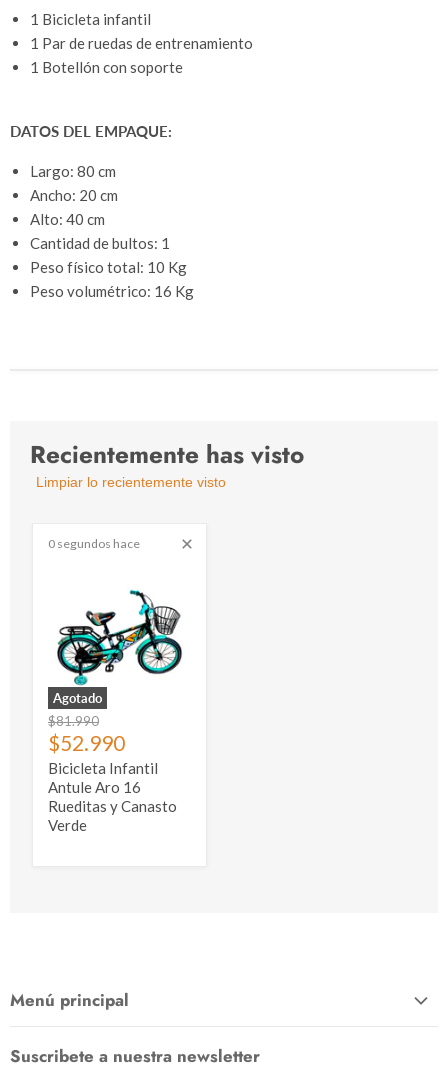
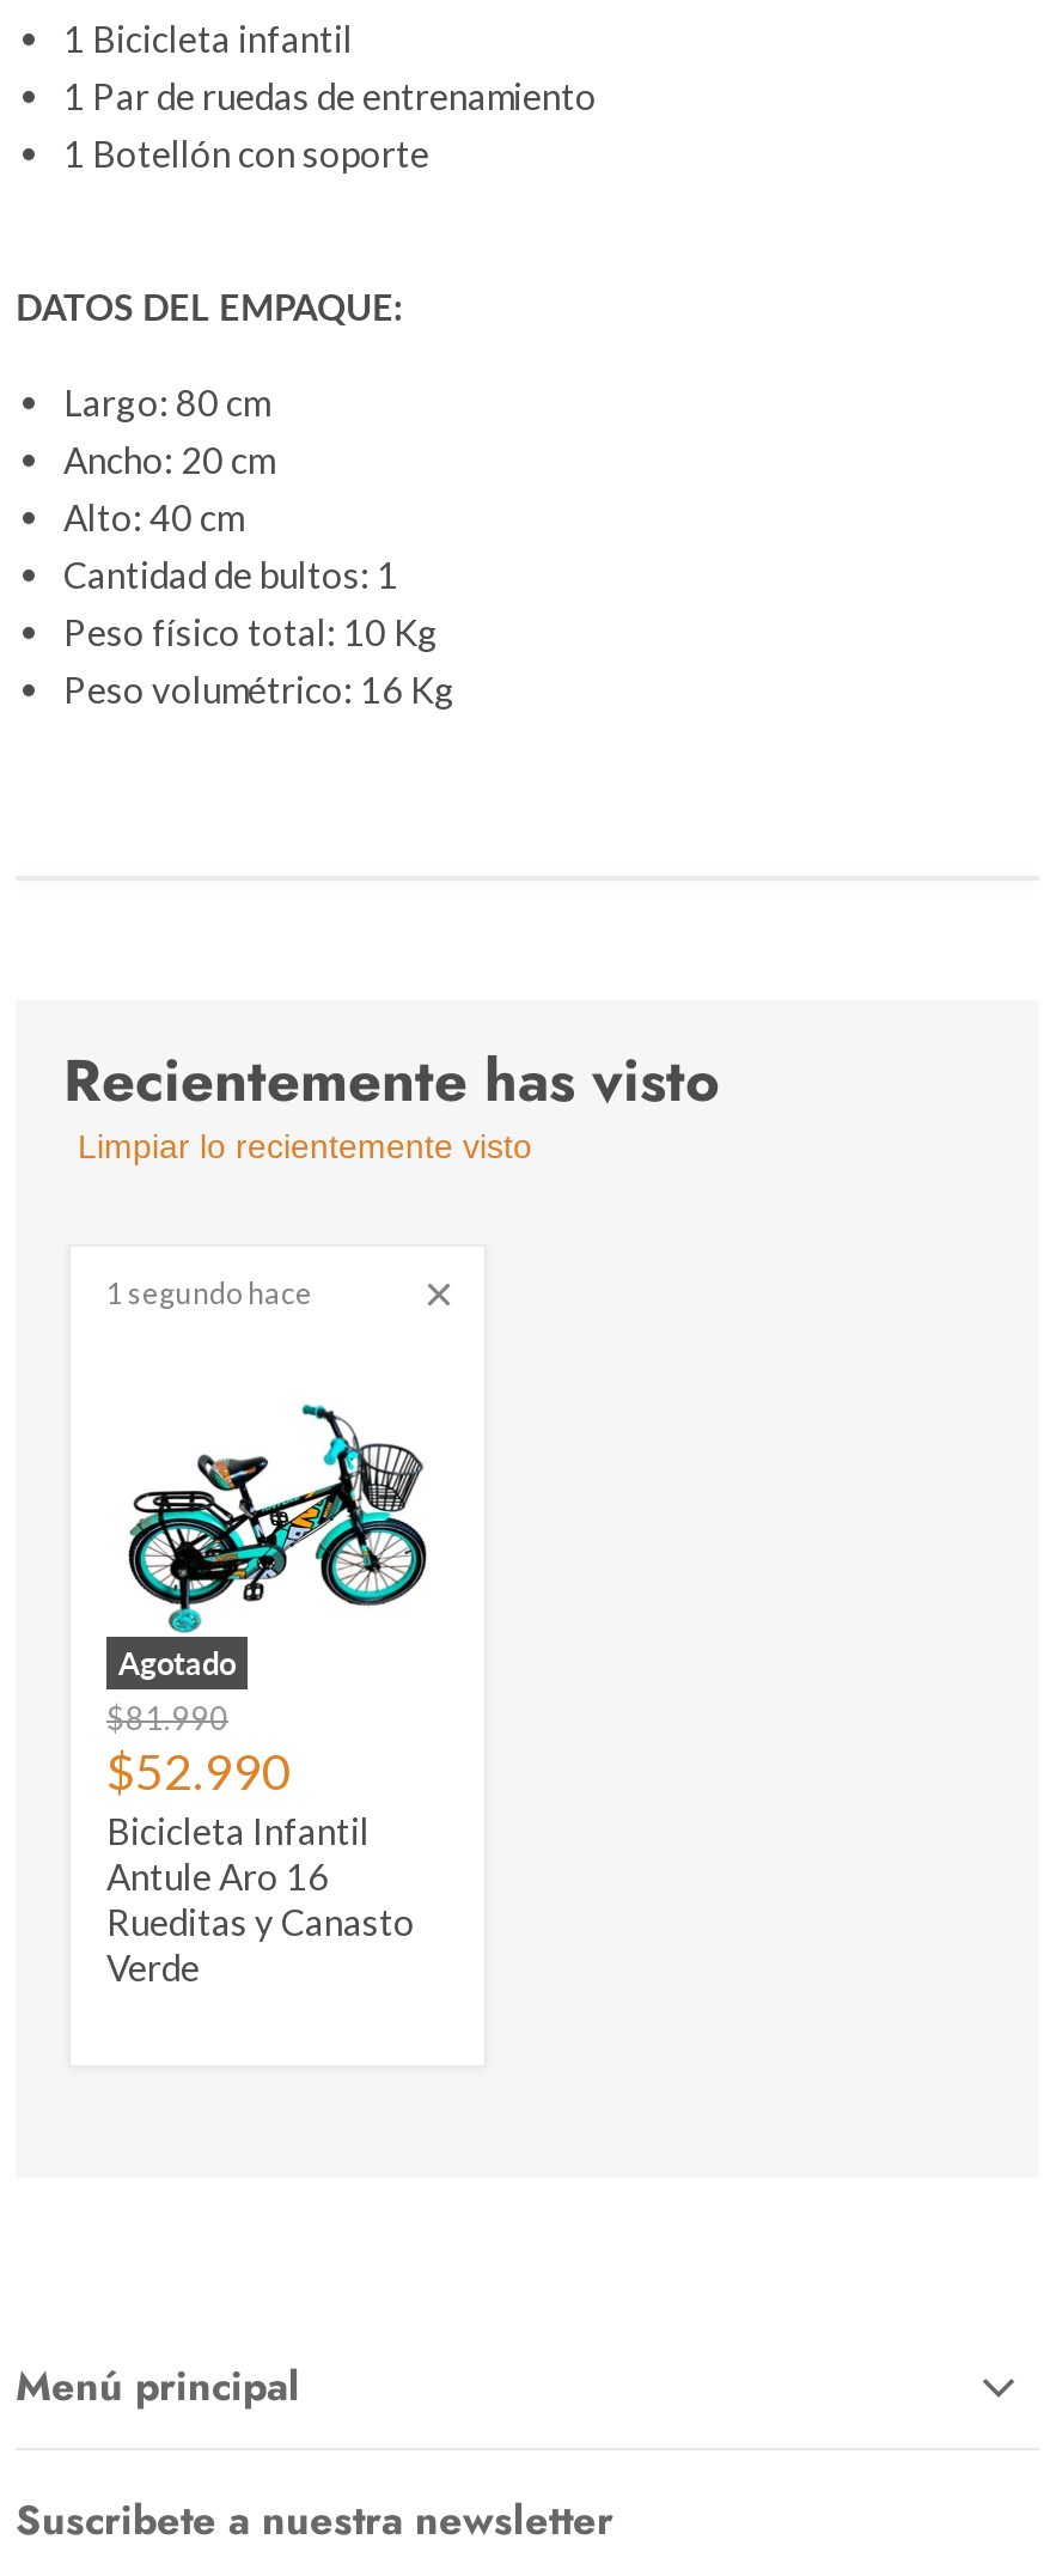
[48,536,140,551] 0 segundos hace -> [106,1275,312,1311] 1 segundo hace

